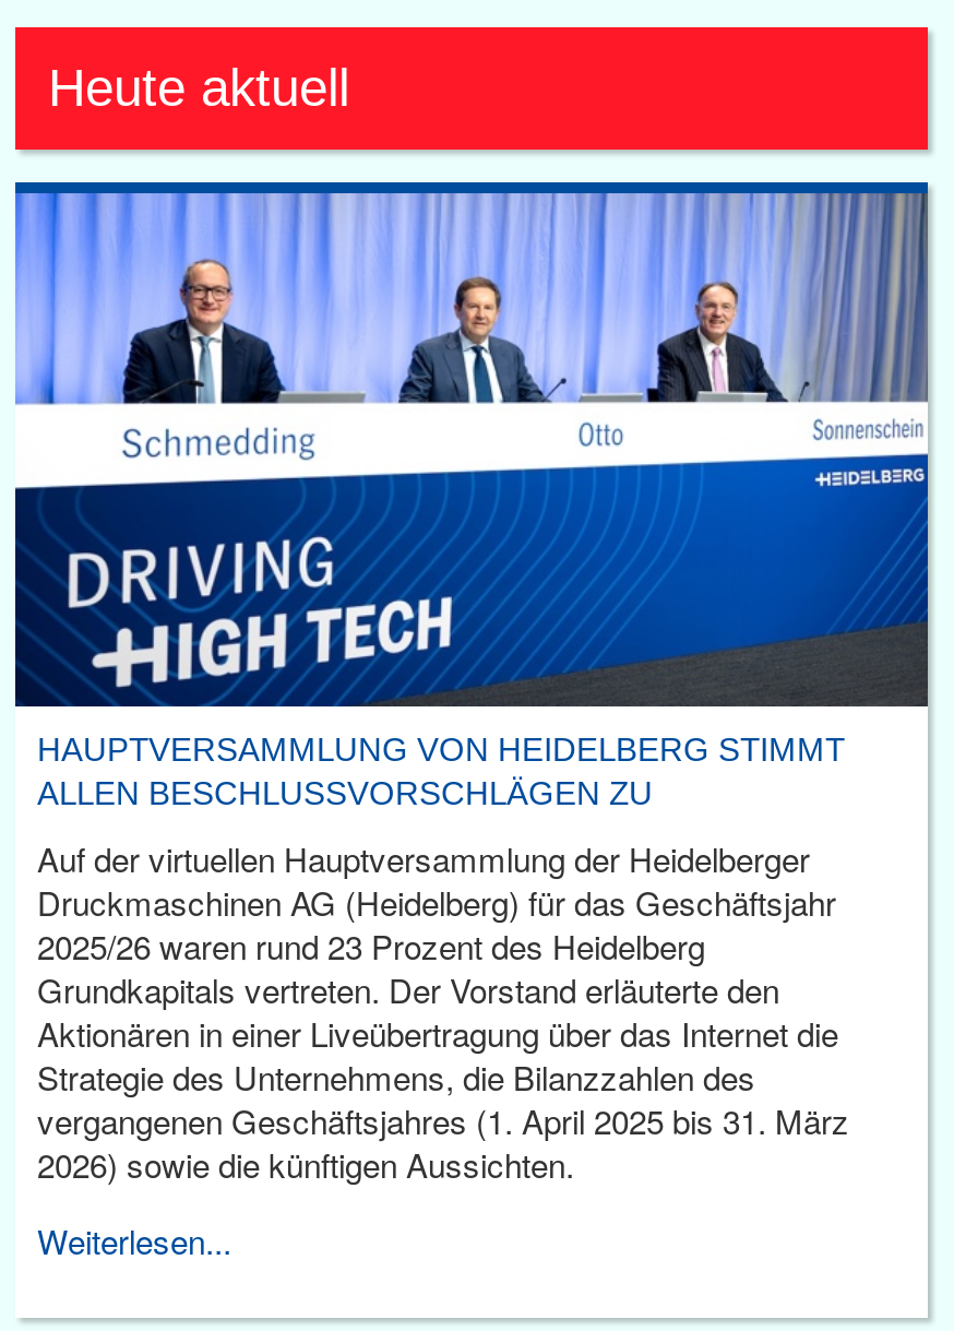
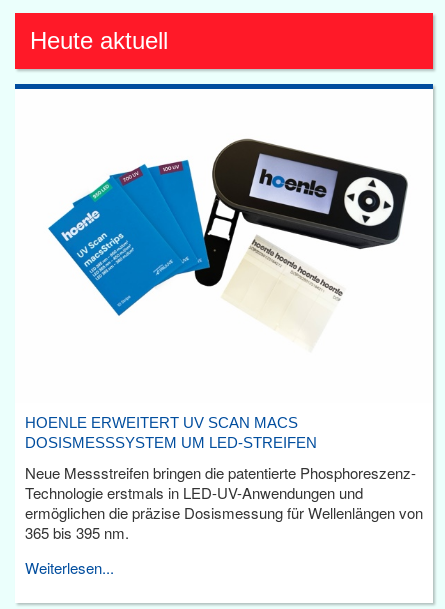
[13,193,930,709] [image] -> [15,88,433,323] [image]
[37,730,845,811] HAUPTVERSAMMLUNG VON HEIDELBERG STIMMT | ALLEN BESCHLUSSVORSCHLÄGEN ZU -> [25,413,317,450] HOENLE ERWEITERT UV SCAN MACS | DOSISMESSSYSTEM UM LED-STREIFEN
[37,835,849,1186] Auf der virtuellen Hauptversammlung der Heidelberger | Druckmaschinen AG (Heidelberg) für das Geschäftsjahr | 2025/26 waren rund 23 Prozent des Heidelberg | Grundkapitals vertreten. Der Vorstand erläuterte den | Aktionären in einer Liveübertragung über das Internet die | Strategie des Unternehmens, die Bilanzzahlen des | vergangenen Geschäftsjahres (1. April 2025 bis 31. März | 2026) sowie die künftigen Aussichten. -> [25,461,423,542] Neue Messstreifen bringen die patentierte Phosphoreszenz- | Technologie erstmals in LED-UV-Anwendungen und | ermöglichen die präzise Dosismessung für Wellenlängen von | 365 bis 395 nm.

